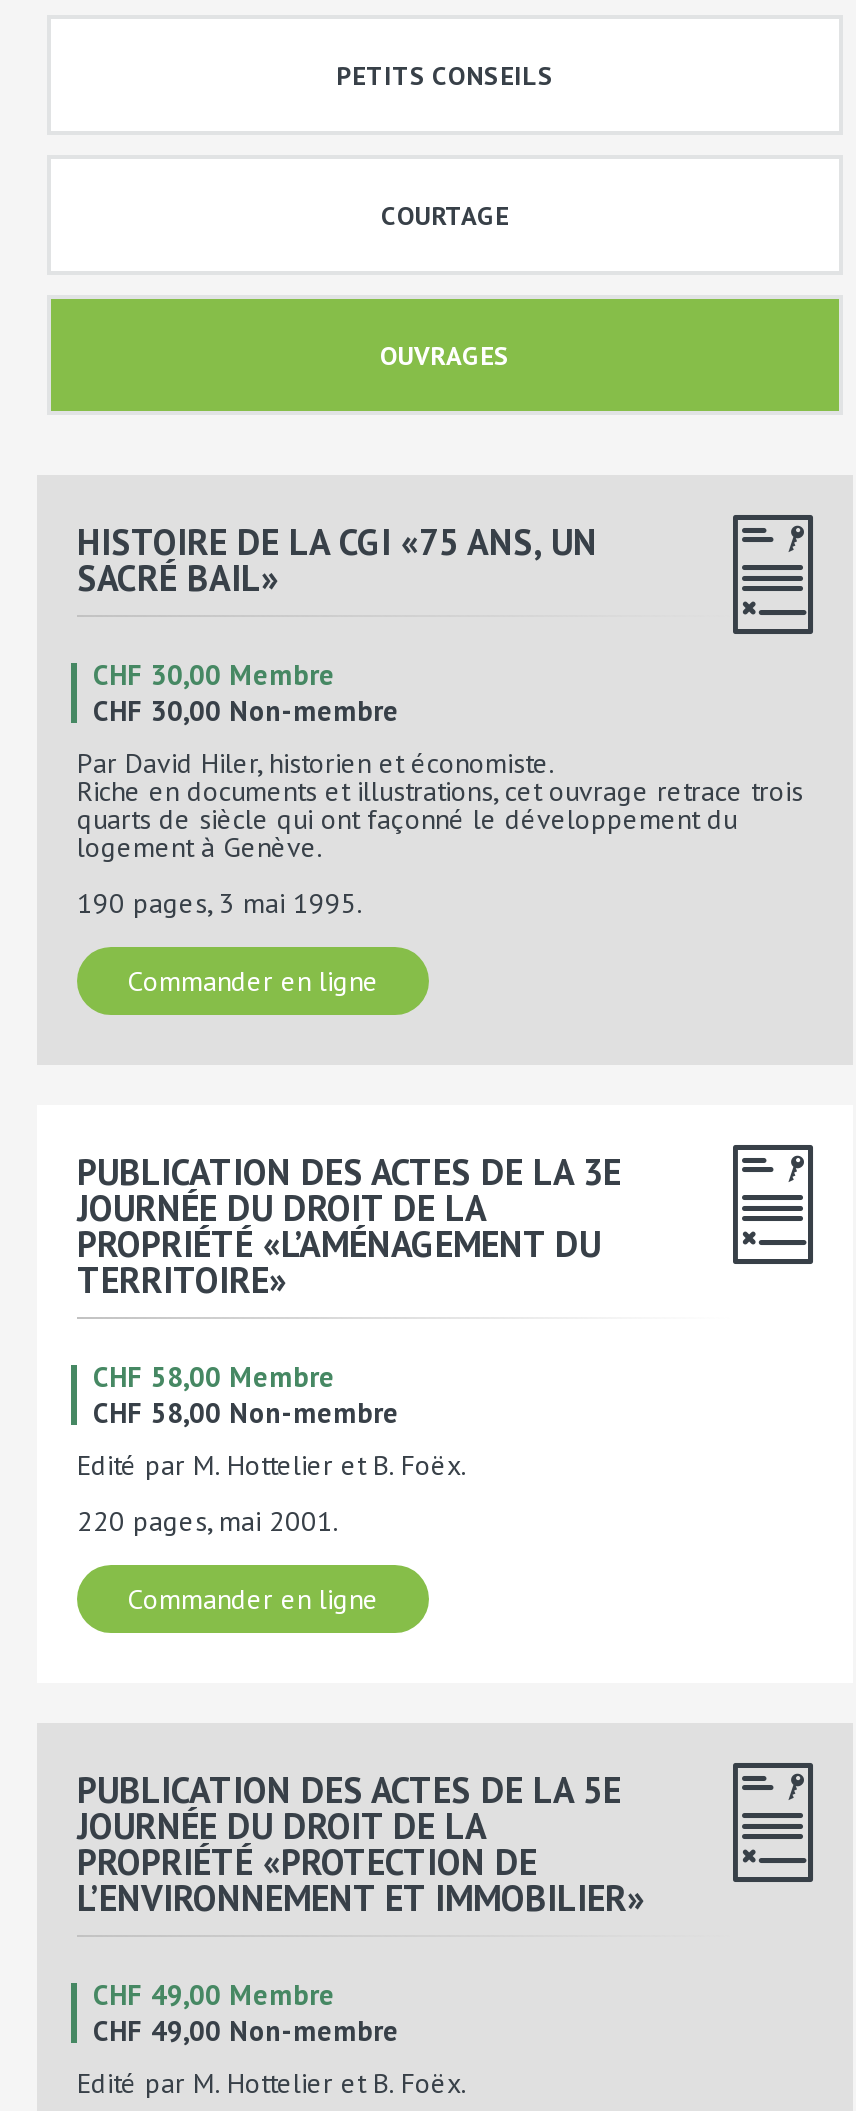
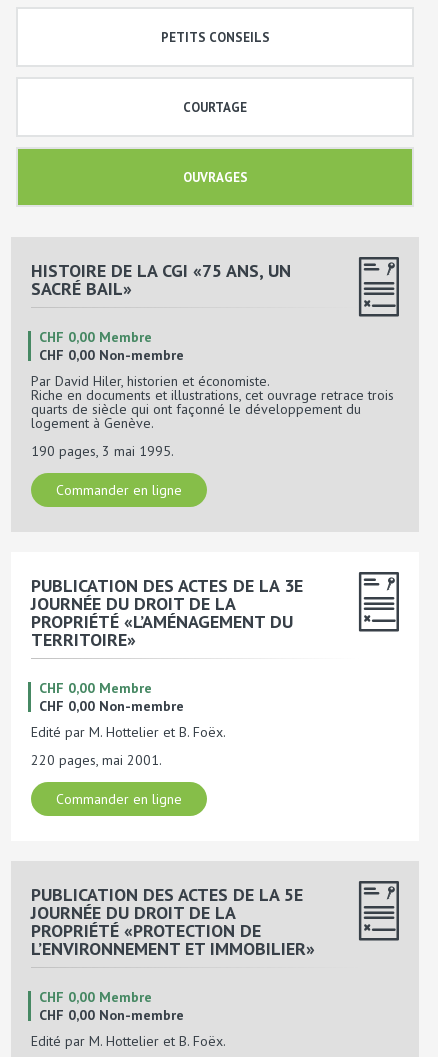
[93,657,335,693] CHF 30,00 Membre -> [39,328,152,346] CHF 0,00 Membre
[93,693,399,729] CHF 30,00 Non-membre -> [39,346,184,364] CHF 0,00 Non-membre
[93,1359,335,1395] CHF 58,00 Membre -> [39,679,152,697] CHF 0,00 Membre
[93,1395,399,1431] CHF 58,00 Non-membre -> [39,697,184,715] CHF 0,00 Non-membre
[93,1977,335,2013] CHF 49,00 Membre -> [39,988,152,1006] CHF 0,00 Membre
[93,2013,399,2049] CHF 49,00 Non-membre -> [39,1006,184,1024] CHF 0,00 Non-membre

